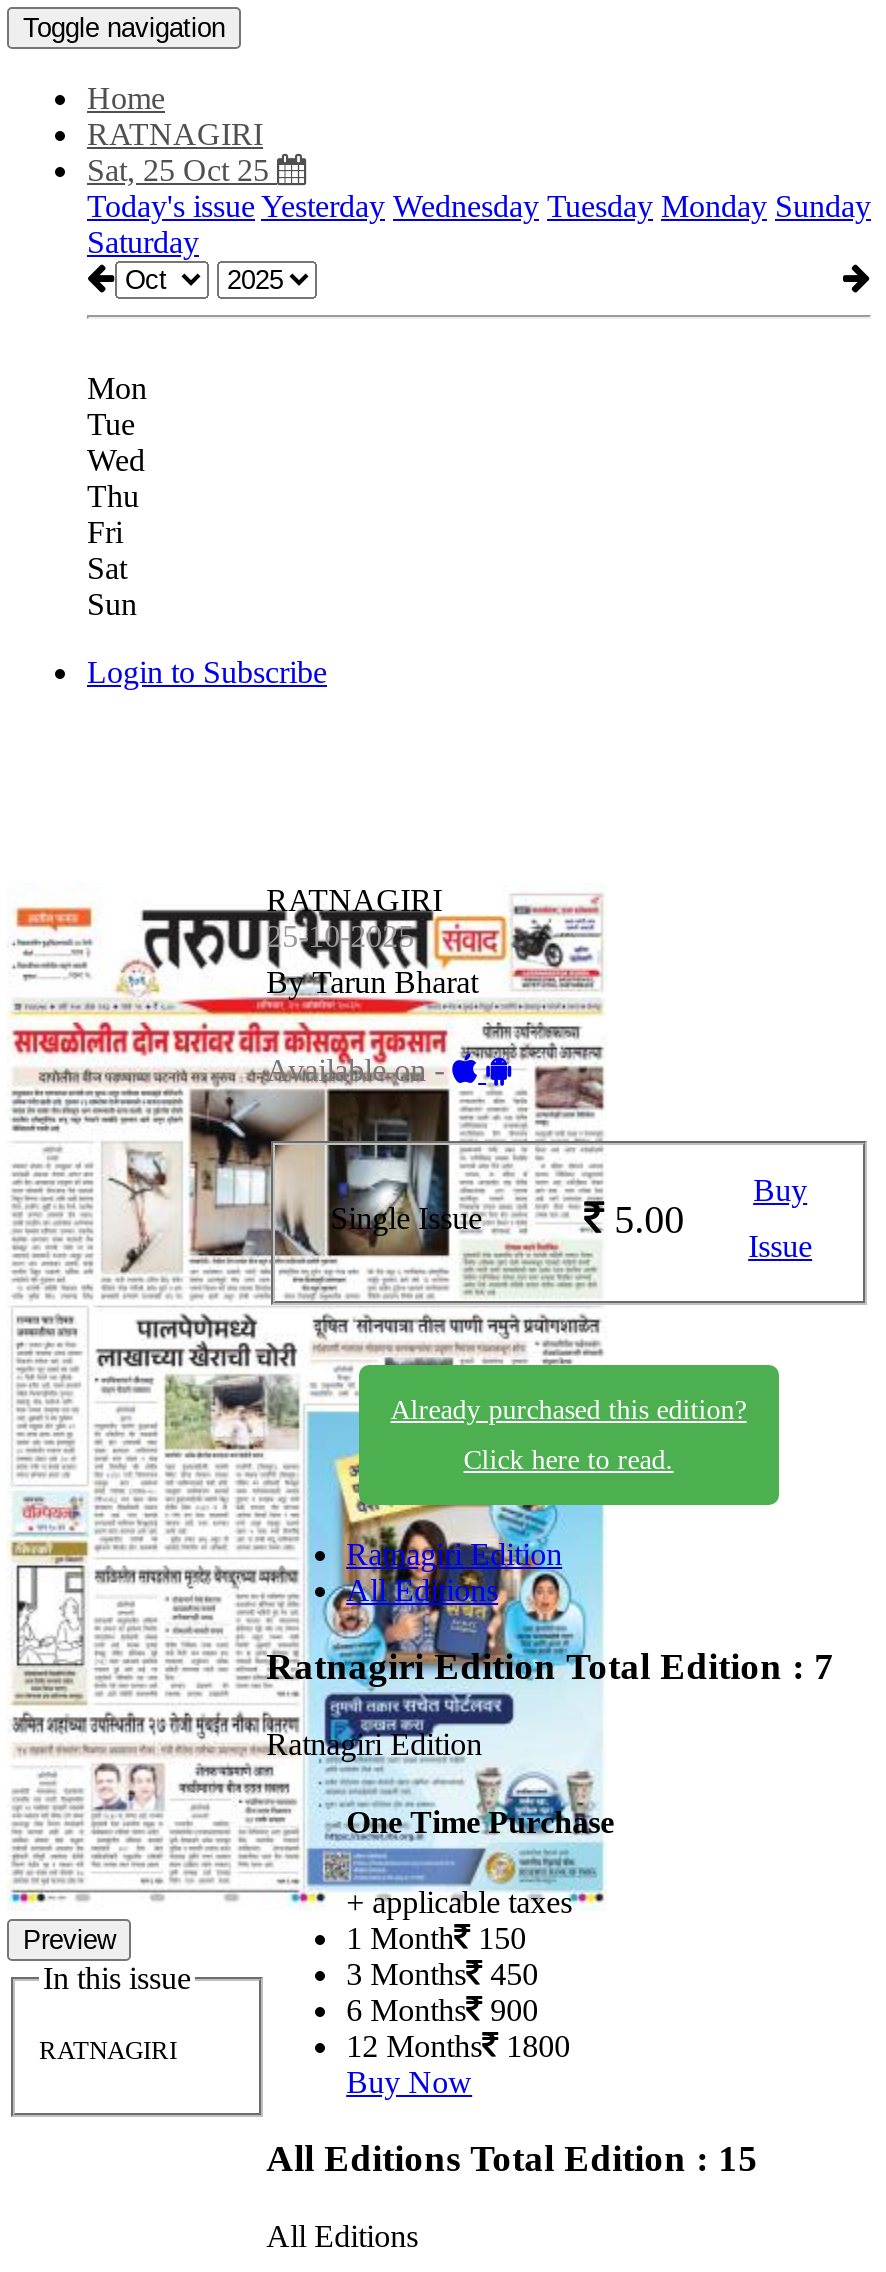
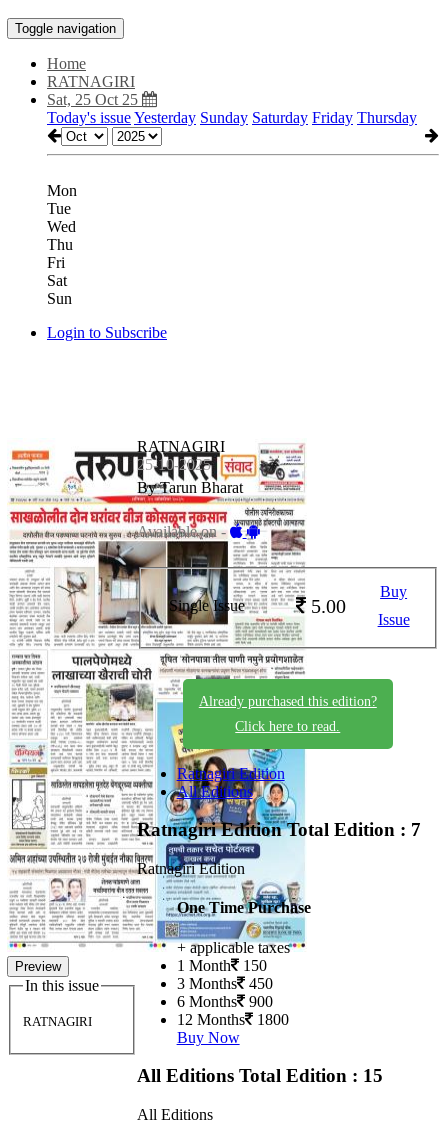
[87,189,871,259] Today's issue Yesterday Wednesday Tuesday Monday Sunday | Saturday -> [47,109,417,126] Today's issue Yesterday Sunday Saturday Friday Thursday

